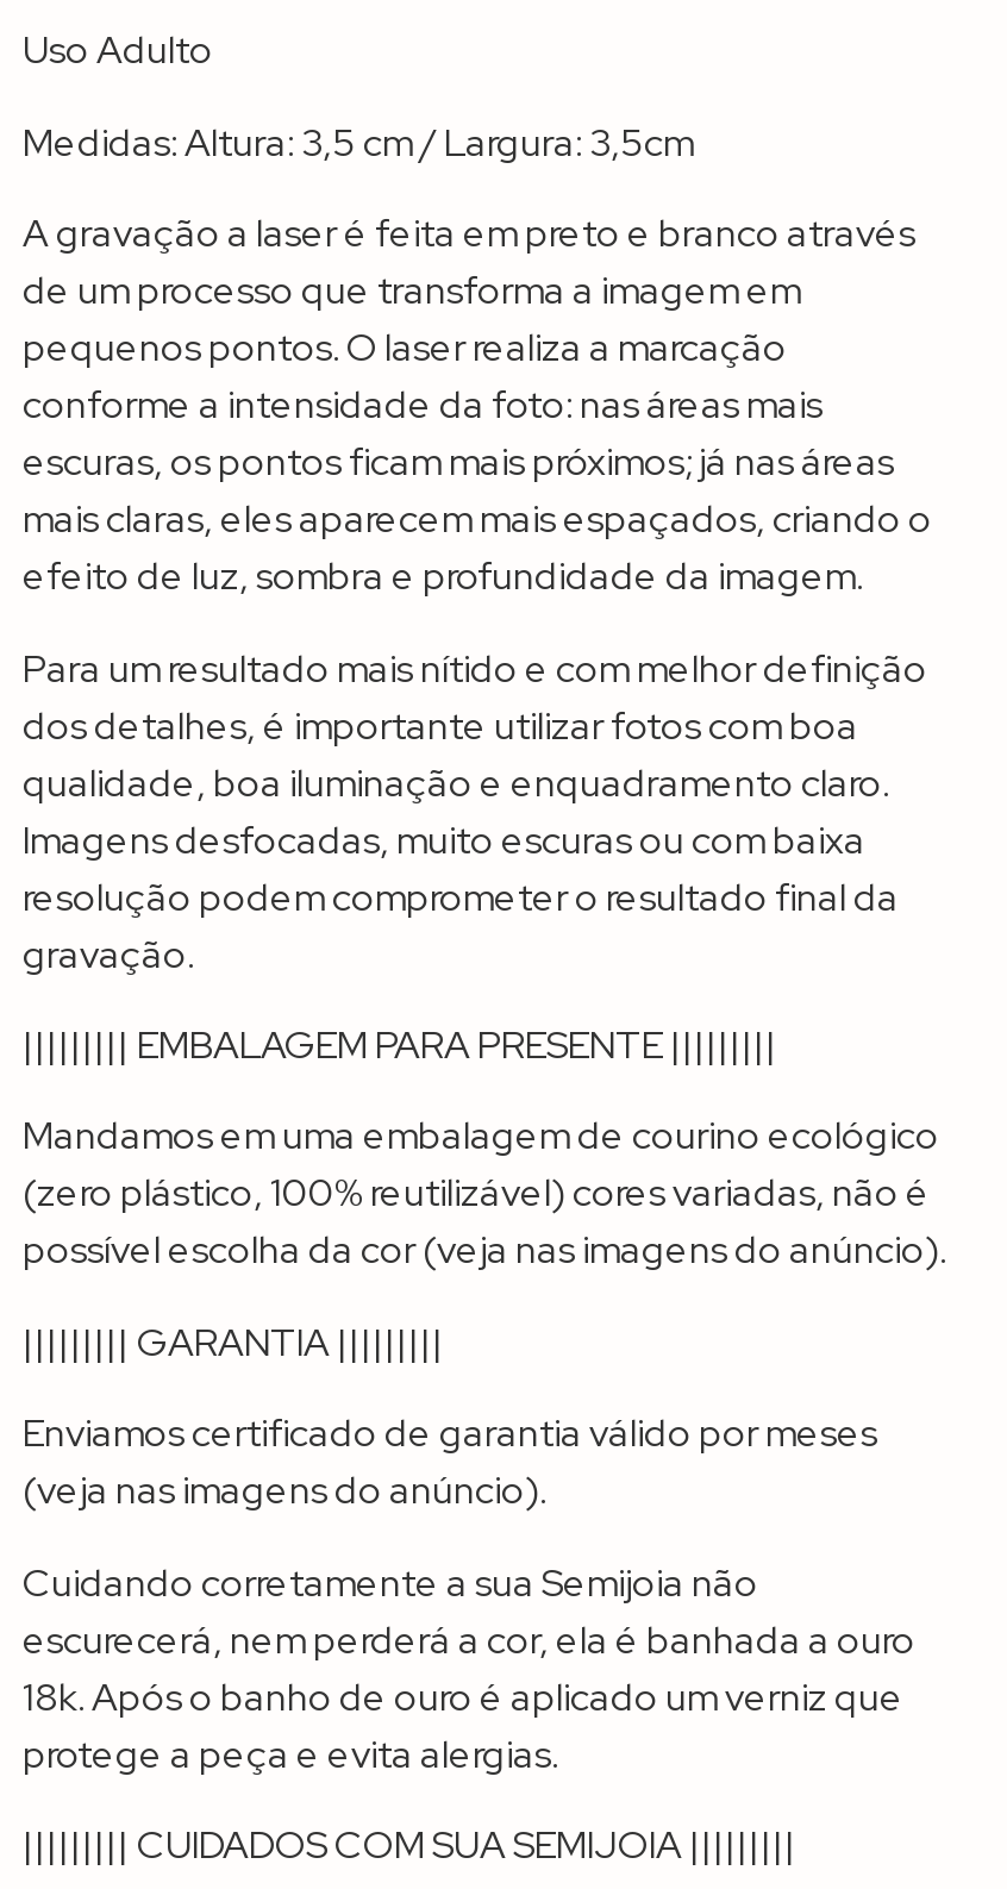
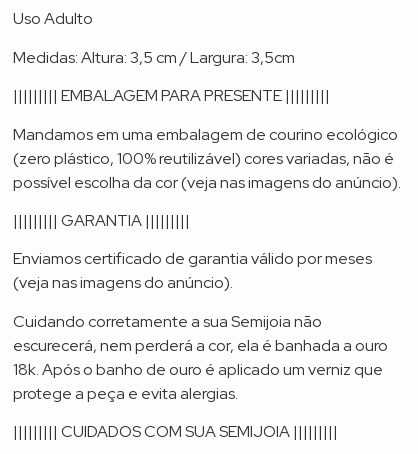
[23,209,932,979] A gravação a laser é feita em preto e branco através | de um processo que transforma a imagem em | pequenos pontos. O laser realiza a marcação | conforme a intensidade da foto: nas áreas mais | escuras, os pontos ficam mais próximos; já nas áreas | mais claras, eles aparecem mais espaçados, criando o | efeito de luz, sombra e profundidade da imagem. | Para um resultado mais nítido e com melhor definição | dos detalhes, é importante utilizar fotos com boa | qualidade, boa iluminação e enquadramento claro. | Imagens desfocadas, muito escuras ou com baixa | resolução podem comprometer o resultado final da | gravação. -> none

